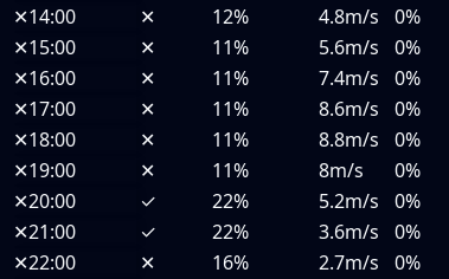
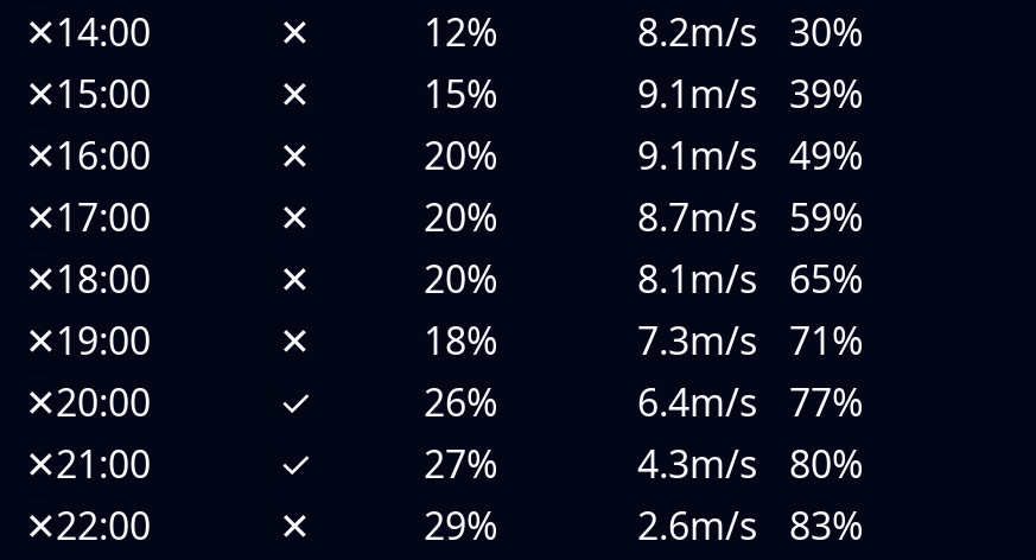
[319,4,421,30] 4.8m/s 0% -> [637,7,863,59] 8.2m/s 30%
[212,34,421,60] 11% | 5.6m/s 0% -> [424,69,863,121] 15% | 9.1m/s 39%
[212,65,421,91] 11% | 7.4m/s 0% -> [424,131,863,183] 20% | 9.1m/s 49%
[212,96,421,122] 11% | 8.6m/s 0% -> [424,192,863,244] 20% | 8.7m/s 59%
[212,126,421,153] 11% | 8.8m/s 0% -> [424,254,863,306] 20% | 8.1m/s 65%
[212,157,421,183] 11% | 8m/s | 0% -> [424,316,863,368] 18% | 7.3m/s 71%
[212,188,421,214] 22% | 5.2m/s 0% -> [424,377,863,429] 26% | 6.4m/s 77%
[212,219,421,245] 22% | 3.6m/s 0% -> [424,439,863,491] 27% | 4.3m/s 80%
[212,249,421,275] 16% | 2.7m/s 0% -> [424,501,863,553] 29% | 2.6m/s 83%

